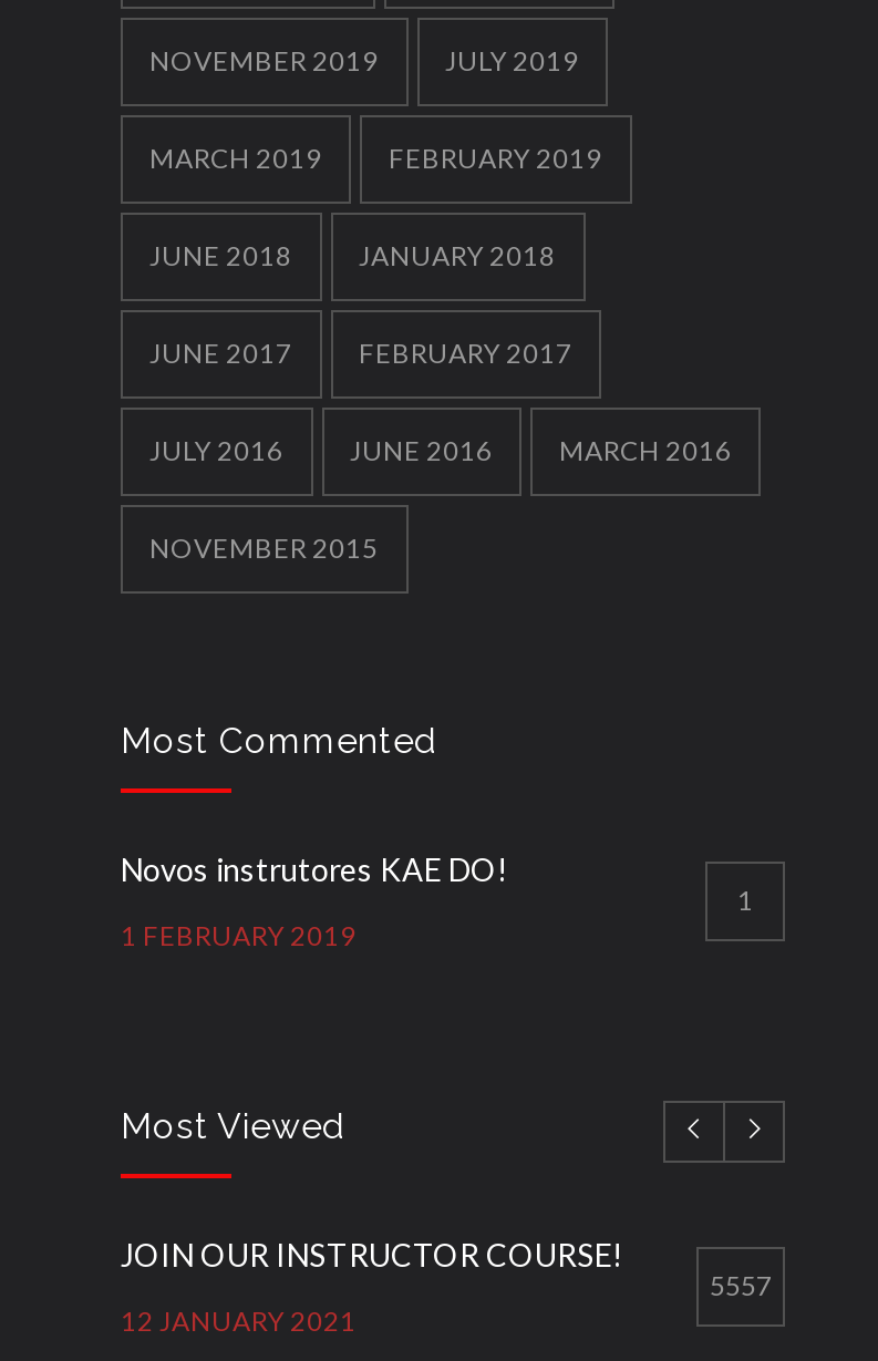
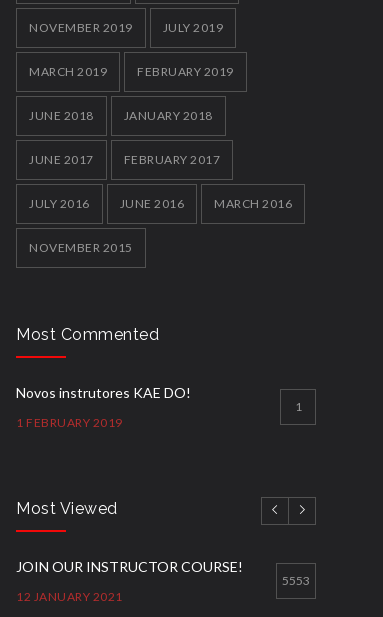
[710,1269,772,1302] 5557 -> [282,573,310,588] 5553

